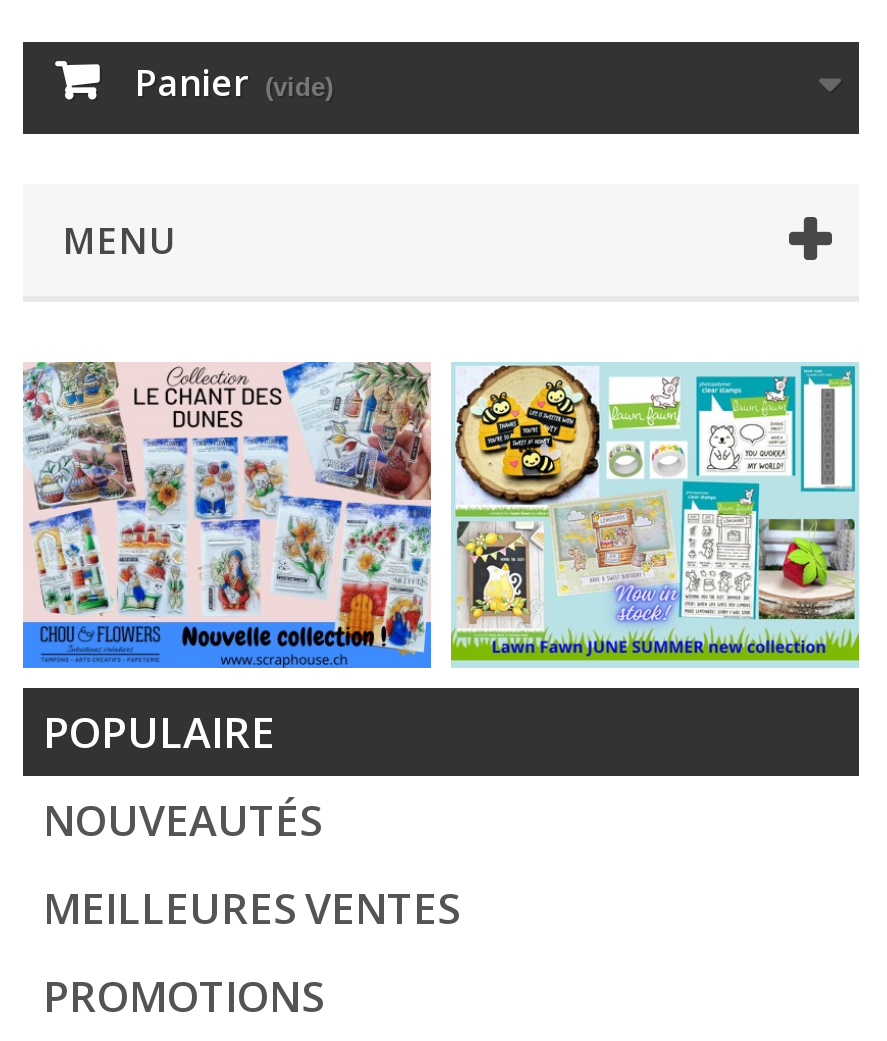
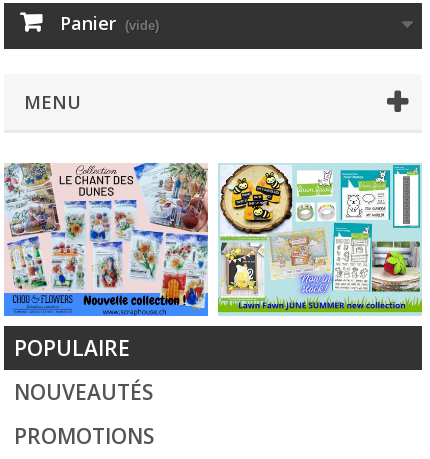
[43,880,459,936] MEILLEURES VENTES -> none

